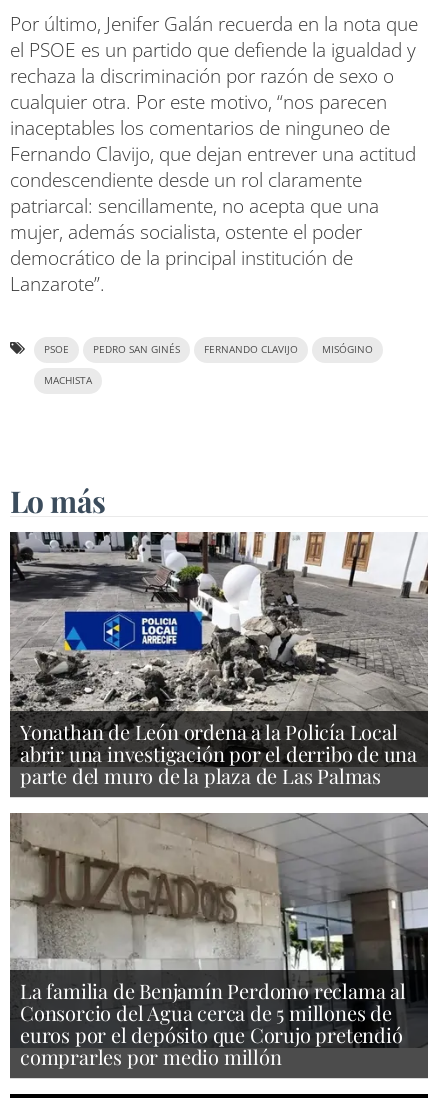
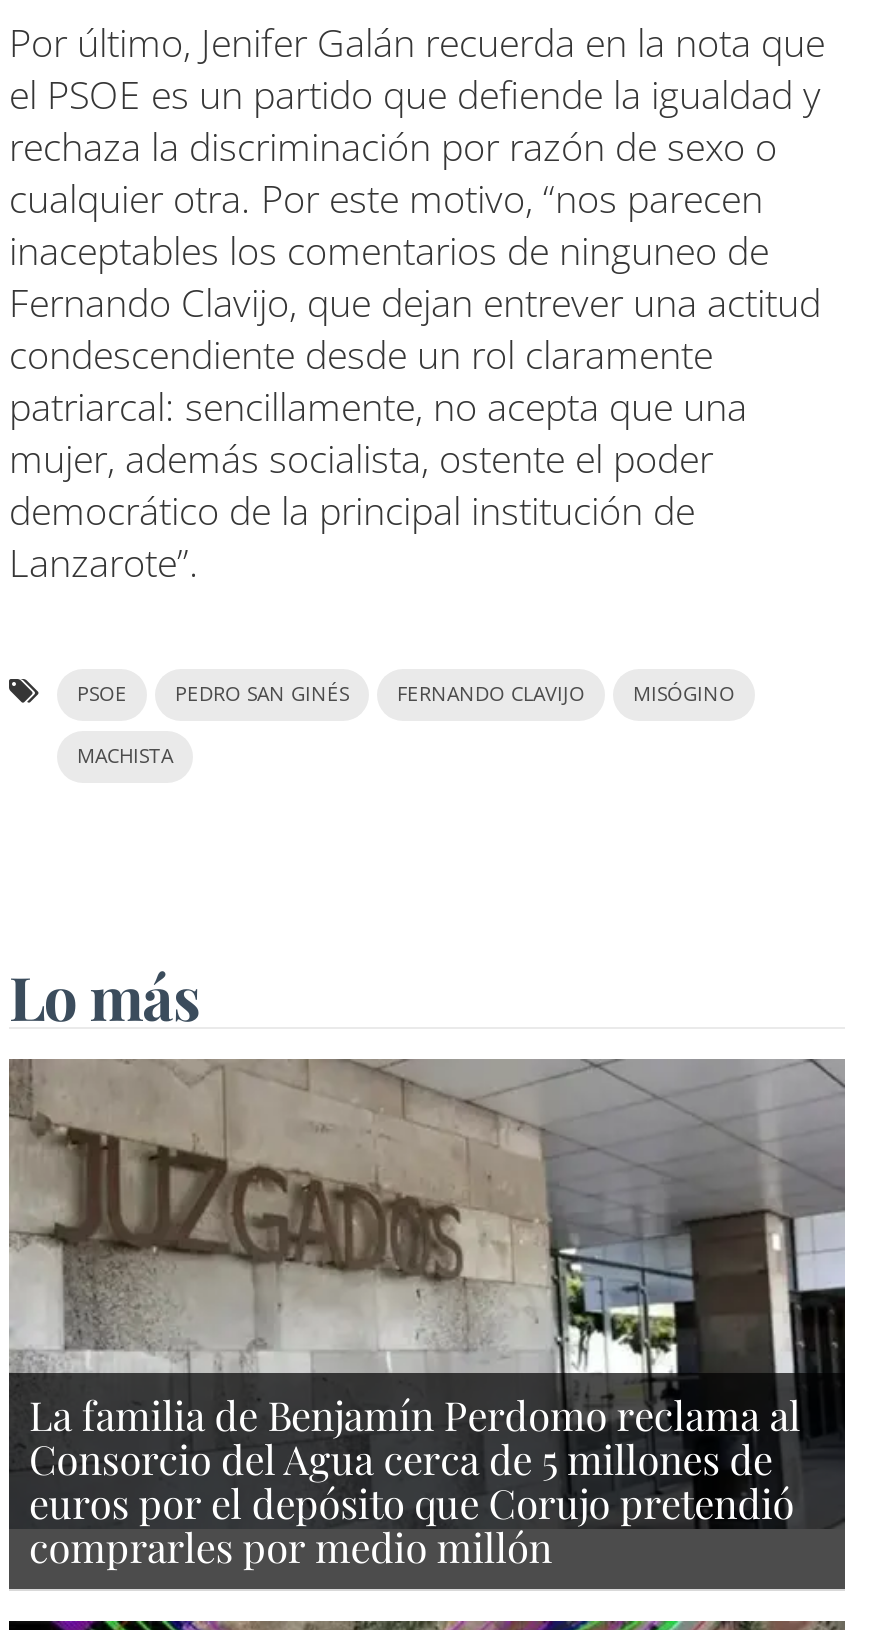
[9,532,429,789] [image] | Yonathan de León ordena a la Policía Local | abrir una investigación por el derribo de una | parte del muro de la plaza de Las Palmas -> none

